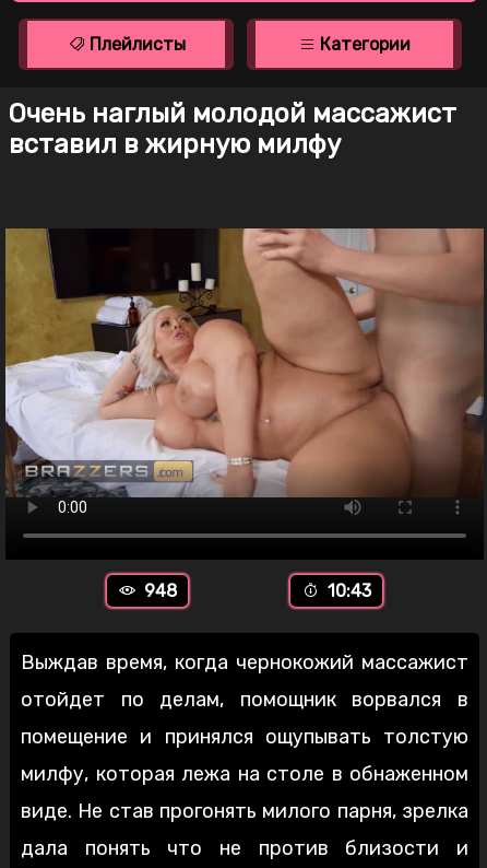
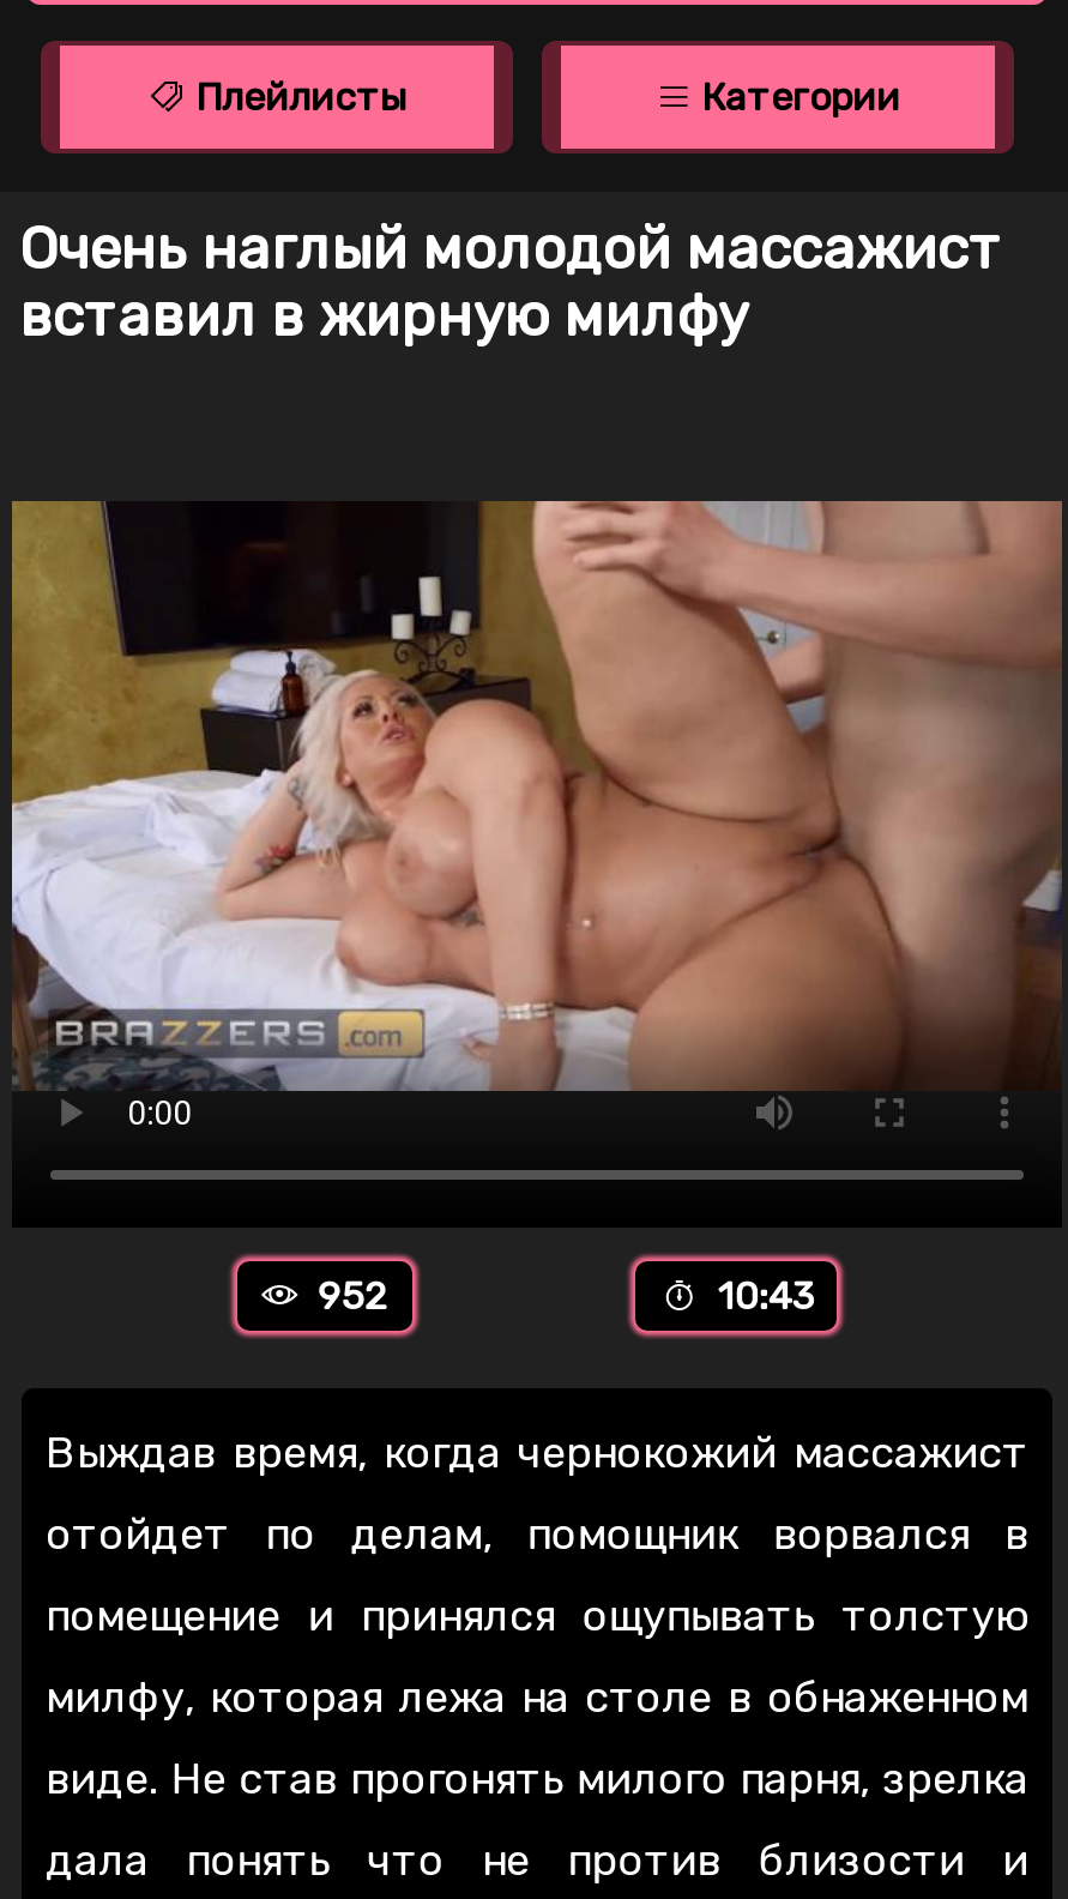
[140,580,177,601] 948 -> [309,1273,388,1319] 952

